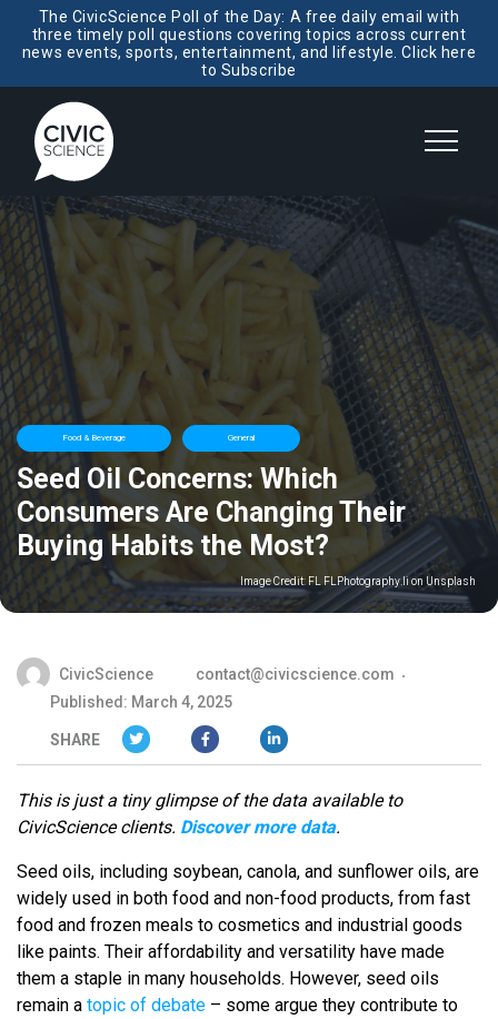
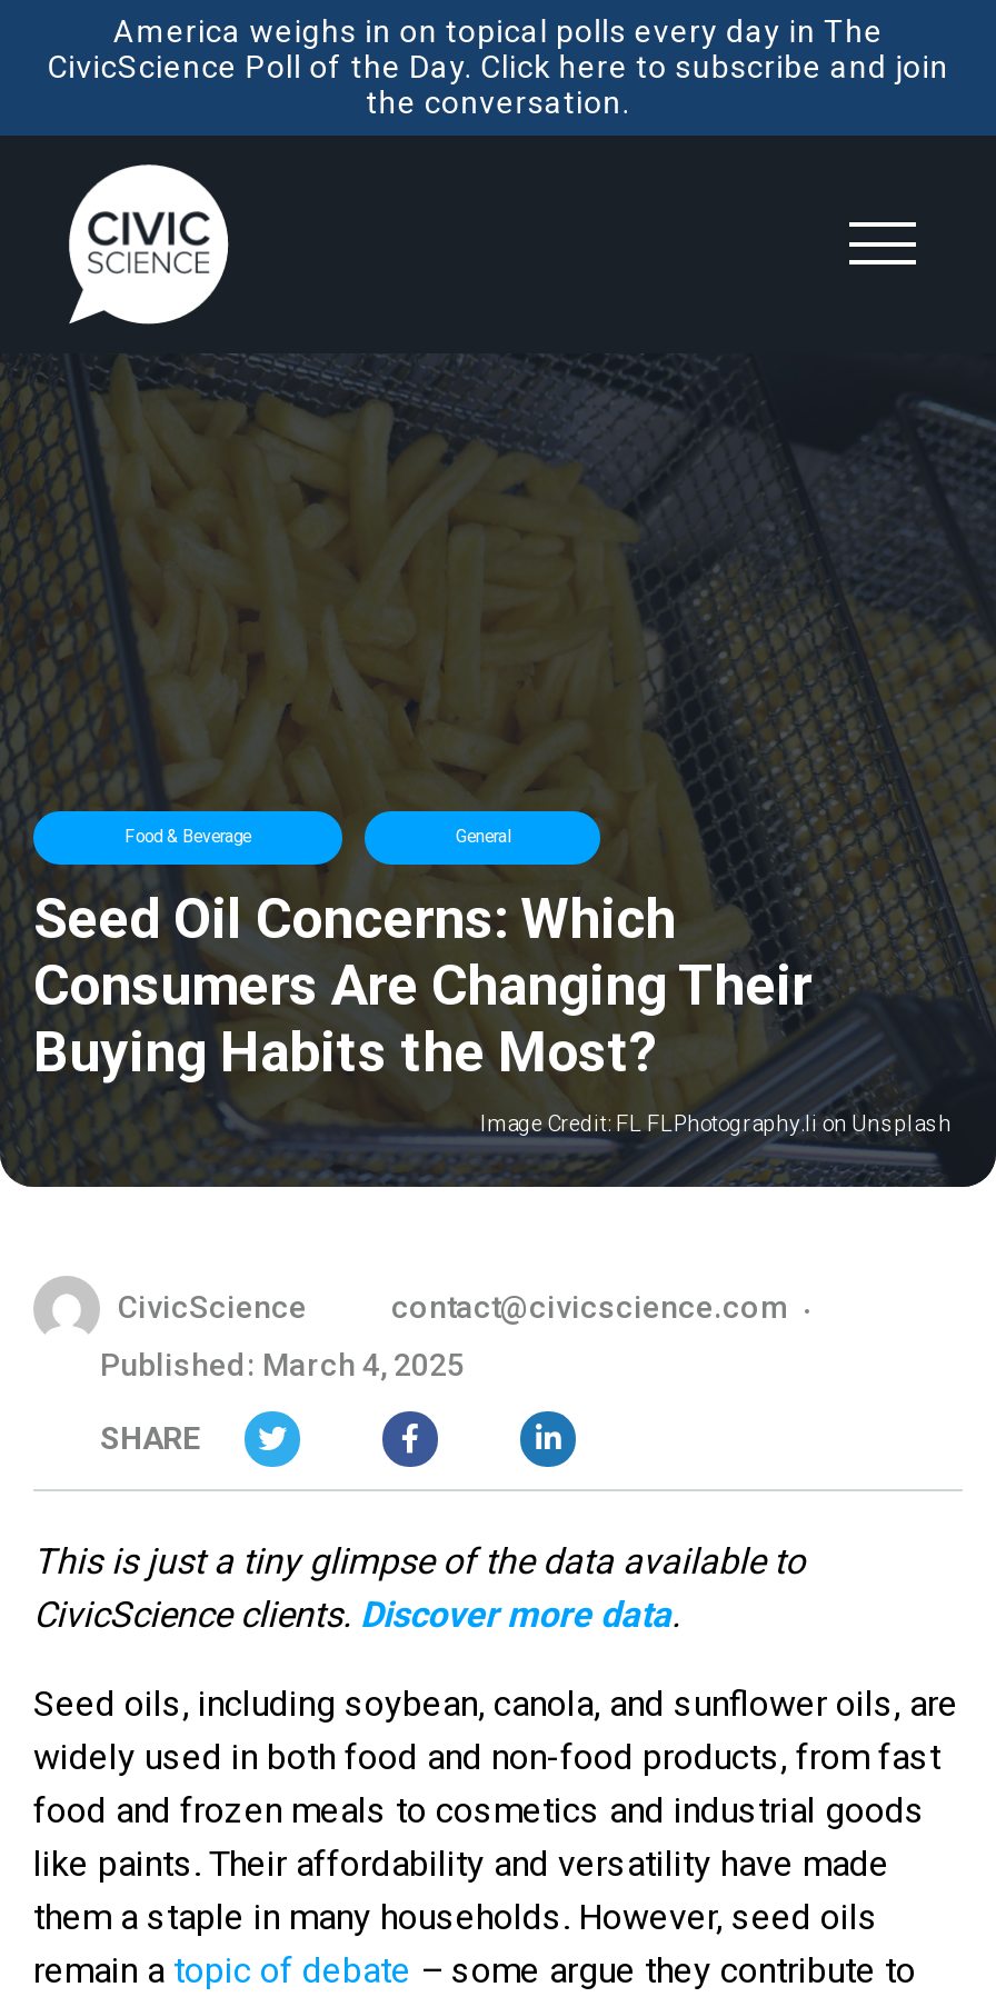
[22,8,476,79] The CivicScience Poll of the Day: A free daily email with | three timely poll questions covering topics across current | news events, sports, entertainment, and lifestyle. Click here | to Subscribe -> [47,13,949,120] America weighs in on topical polls every day in The | CivicScience Poll of the Day. Click here to subscribe and join | the conversation.

